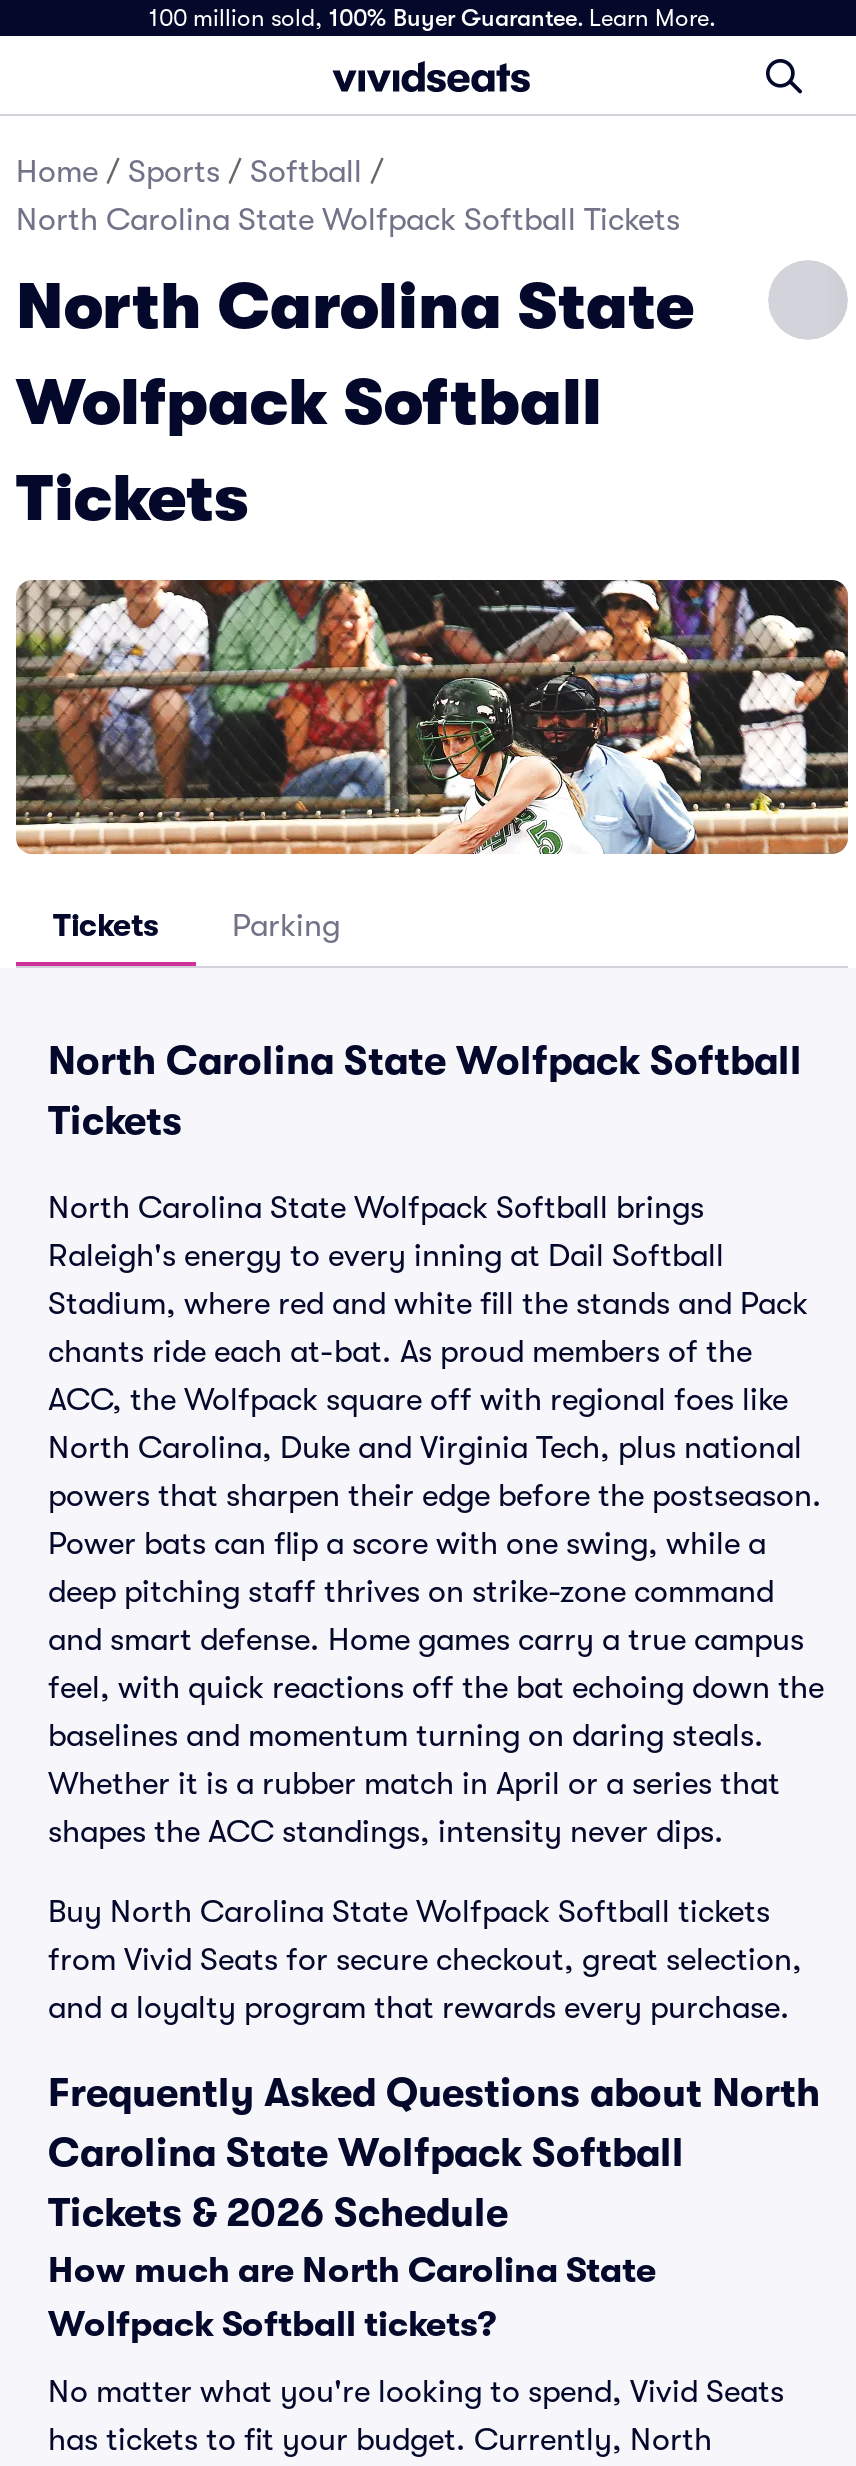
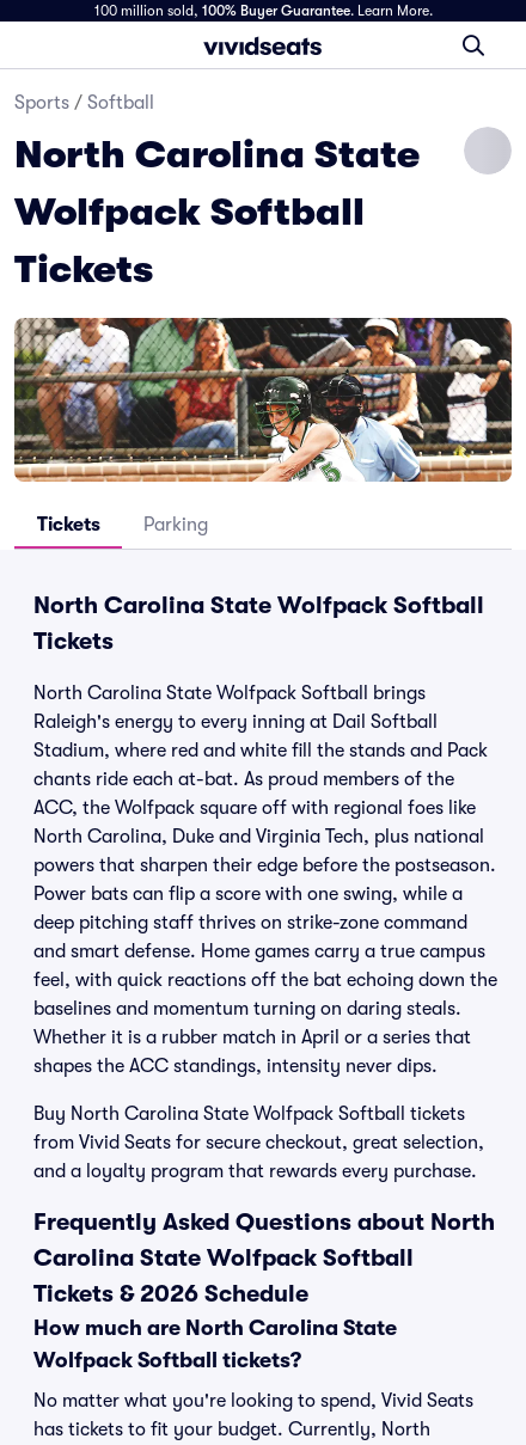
[16,154,680,238] Home / Sports / Softball / | North Carolina State Wolfpack Softball Tickets -> [14,92,154,114] Sports / Softball

